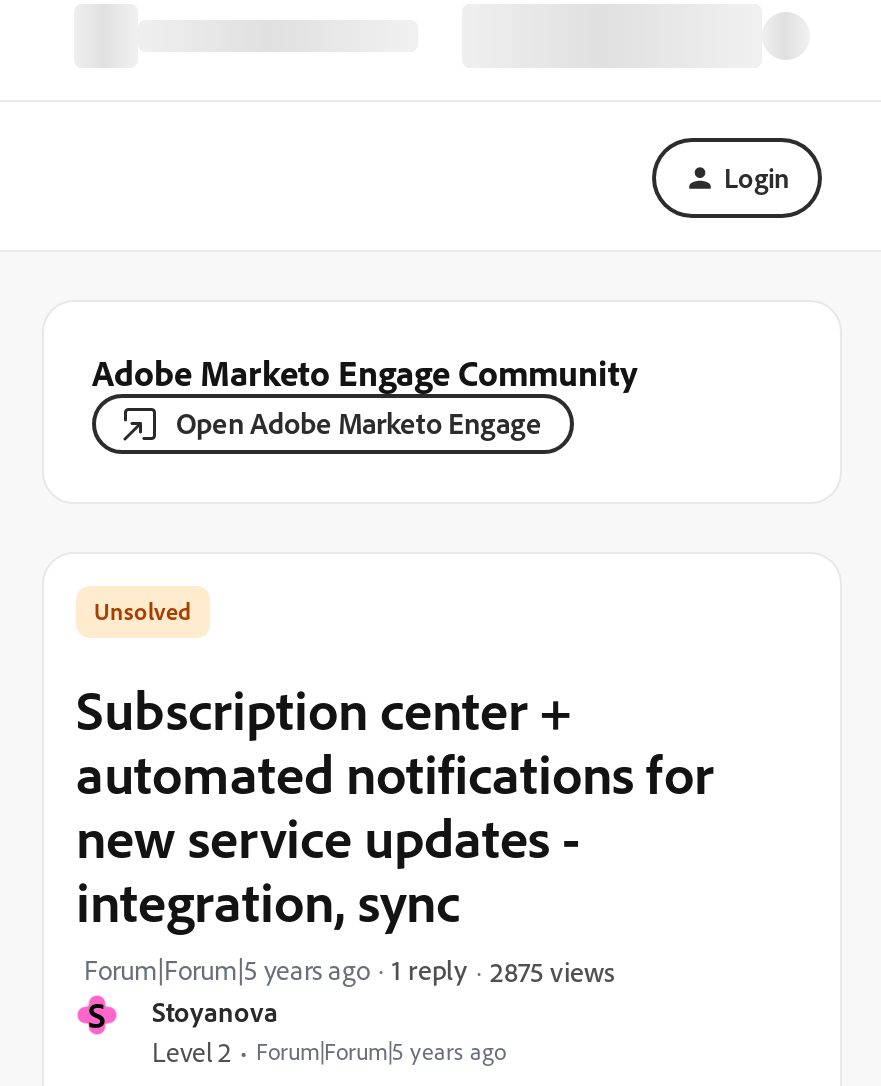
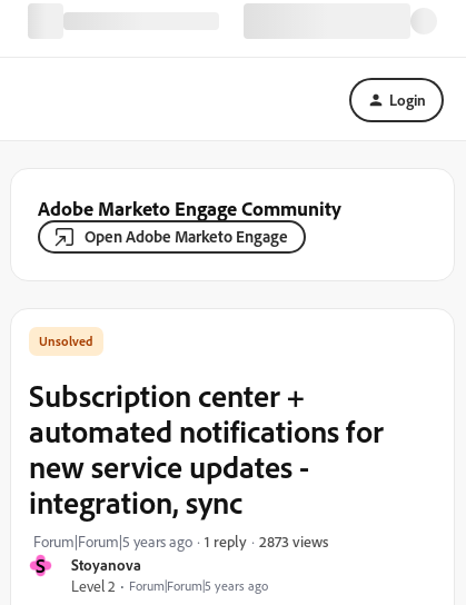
[490,953,614,987] 2875 views -> [259,531,328,550] 2873 views

